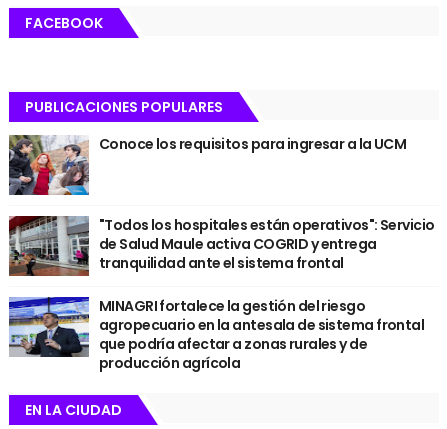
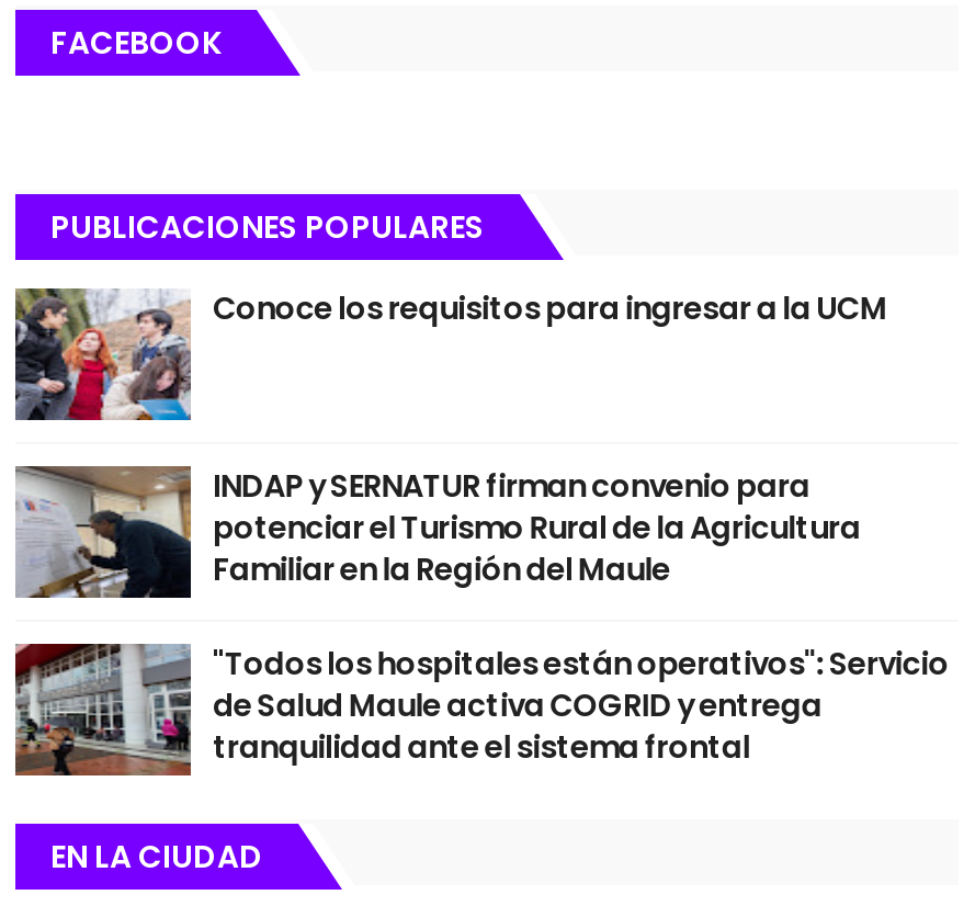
none -> [18,464,861,600] [image] | INDAP y SERNATUR firman convenio para | potenciar el Turismo Rural de la Agricultura | Familiar en la Región del Maule
moved [7,214,434,277] -> [11,639,949,778]: [image] | "Todos los hospitales están operativos": Servicio | de Salud Maule activa COGRID y entrega | tranquilidad ante el sistema frontal
[8,296,424,373] [image] | MINAGRI fortalece la gestión del riesgo | agropecuario en la antesala de sistema frontal | que podría afectar a zonas rurales y de | producción agrícola -> none

